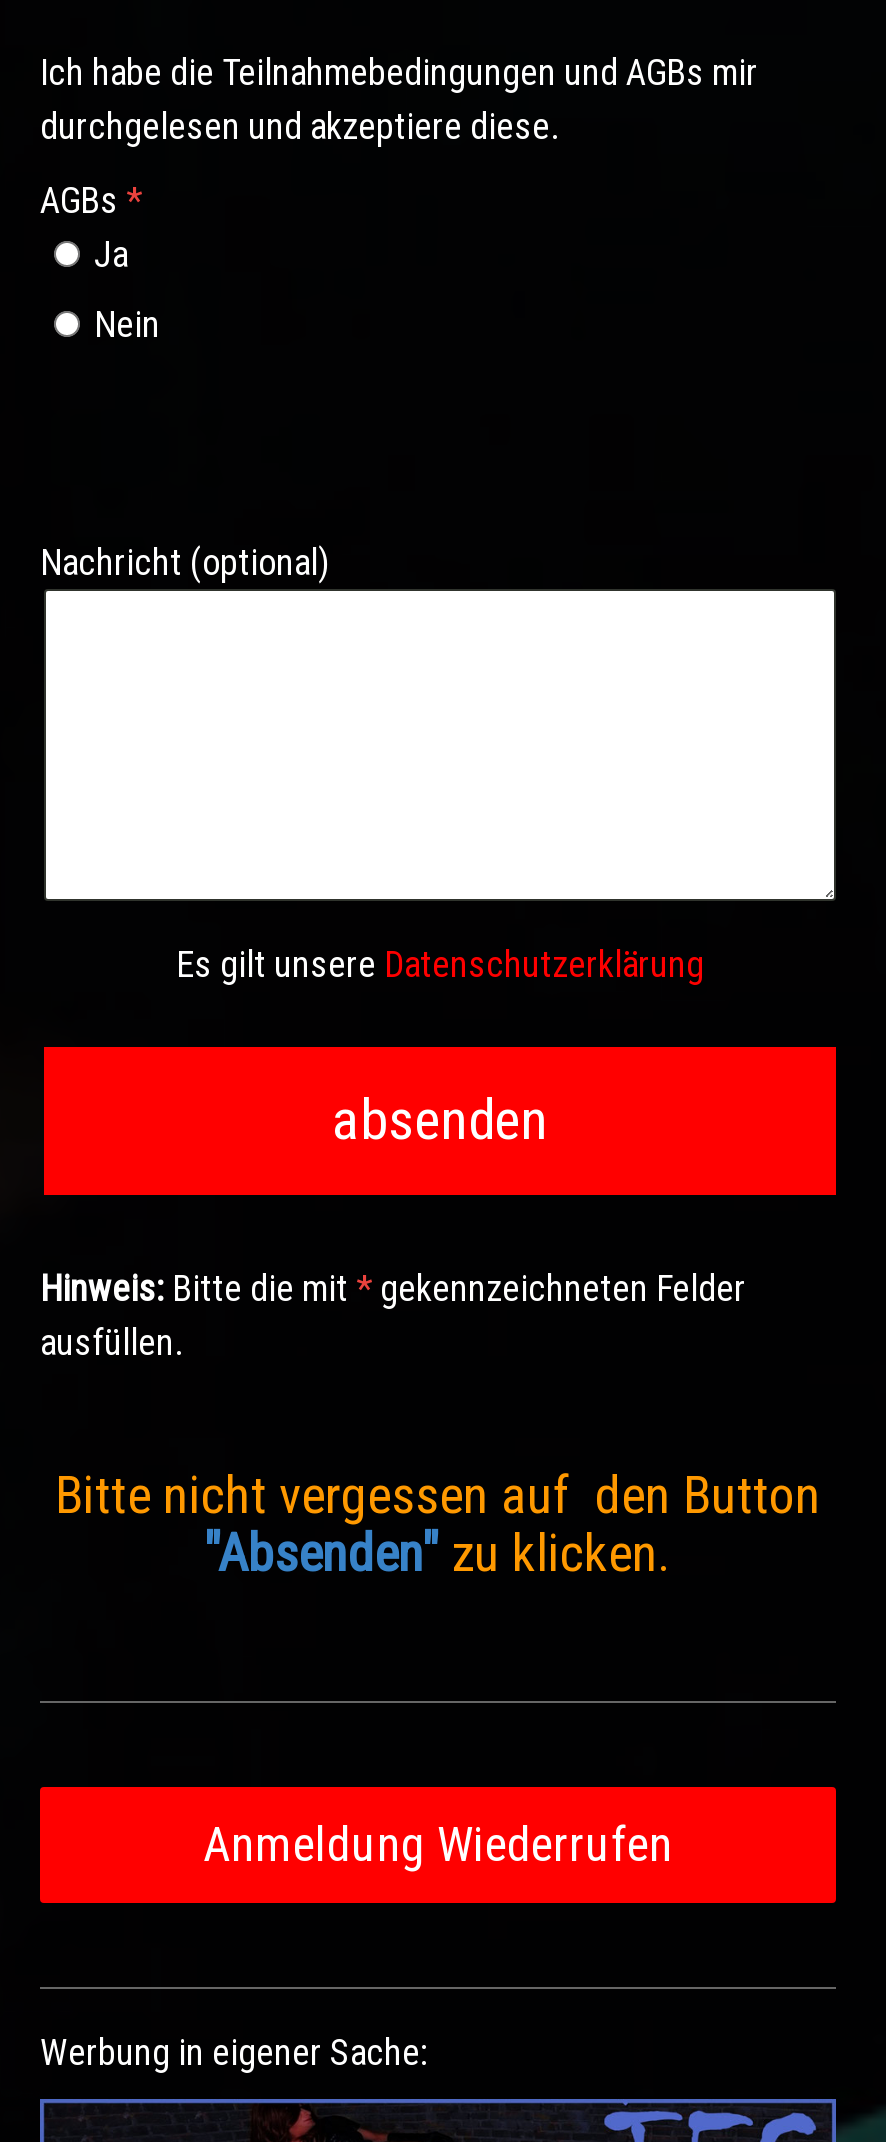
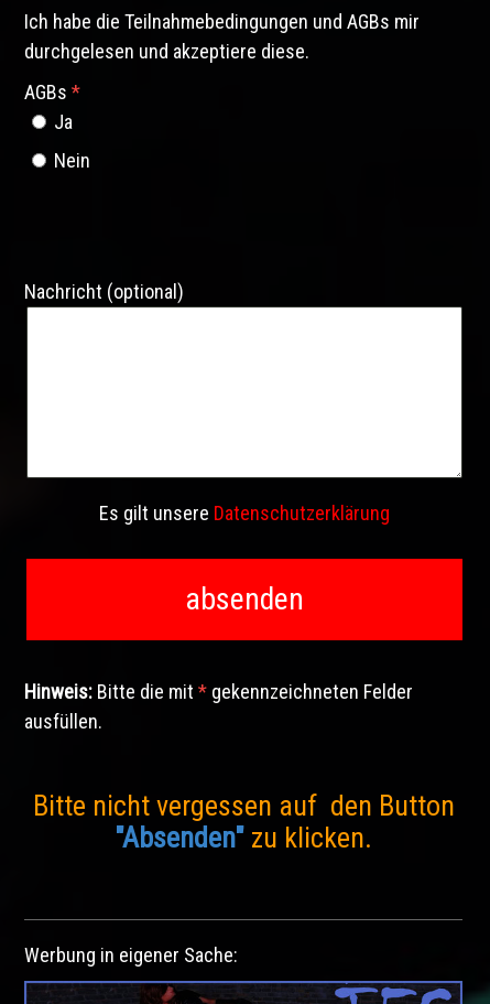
[203,1818,673,1874] Anmeldung Wiederrufen -> none

